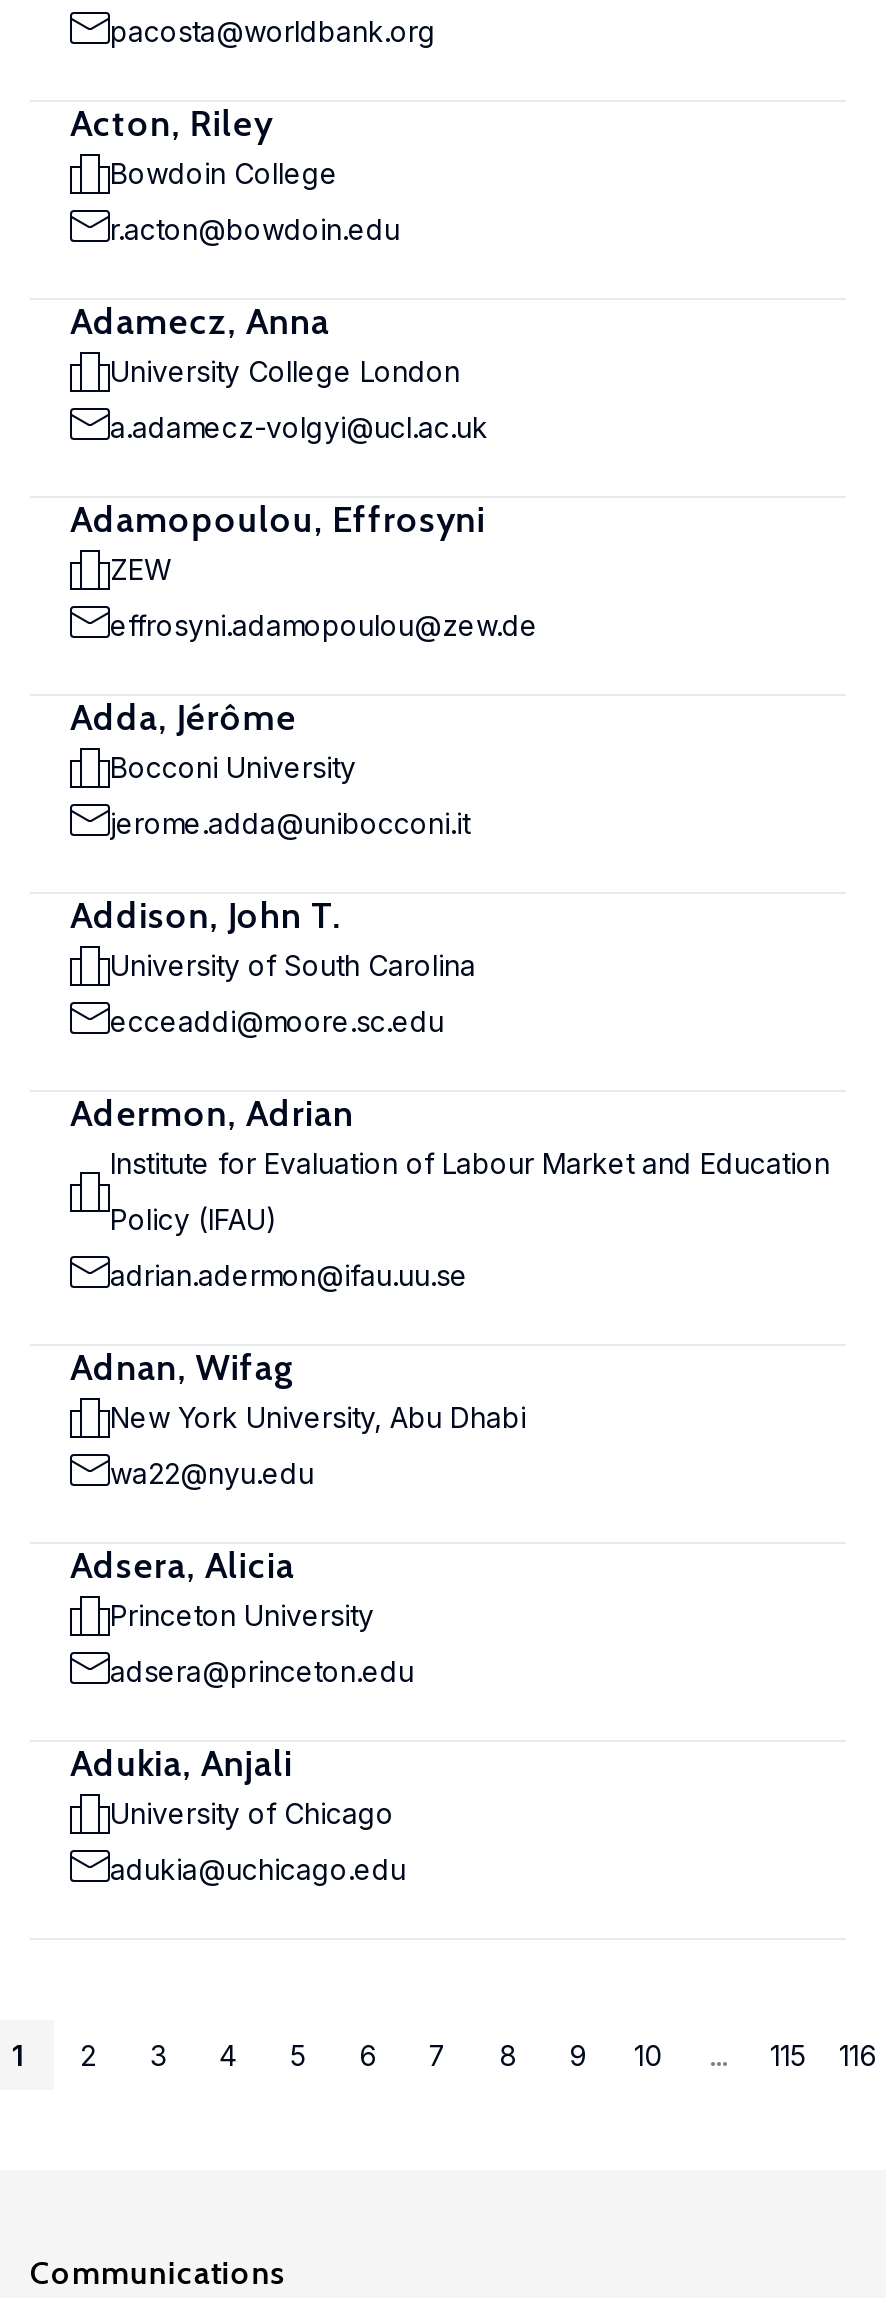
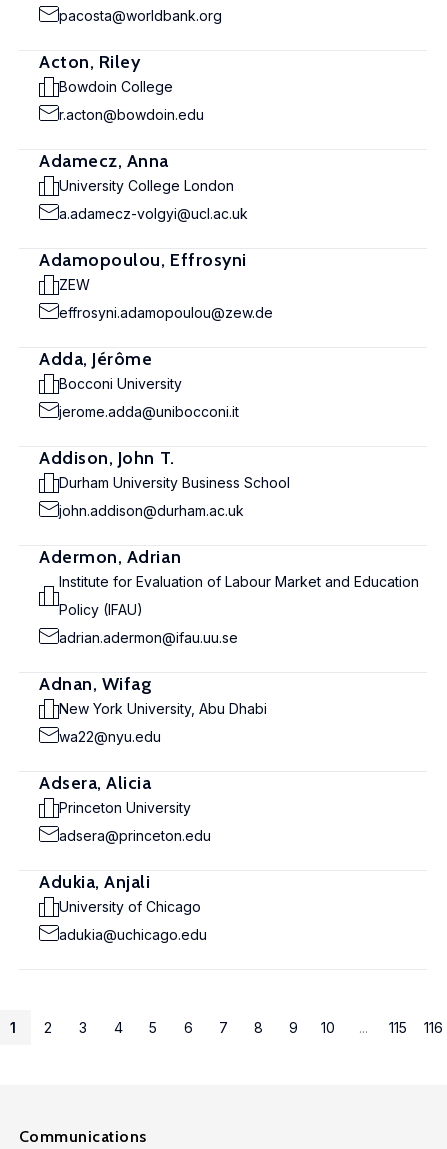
[110,948,476,982] University of South Carolina -> [59,474,290,491] Durham University Business School
[110,1004,444,1038] ecceaddi@moore.sc.edu -> [59,502,244,519] john.addison@durham.ac.uk

